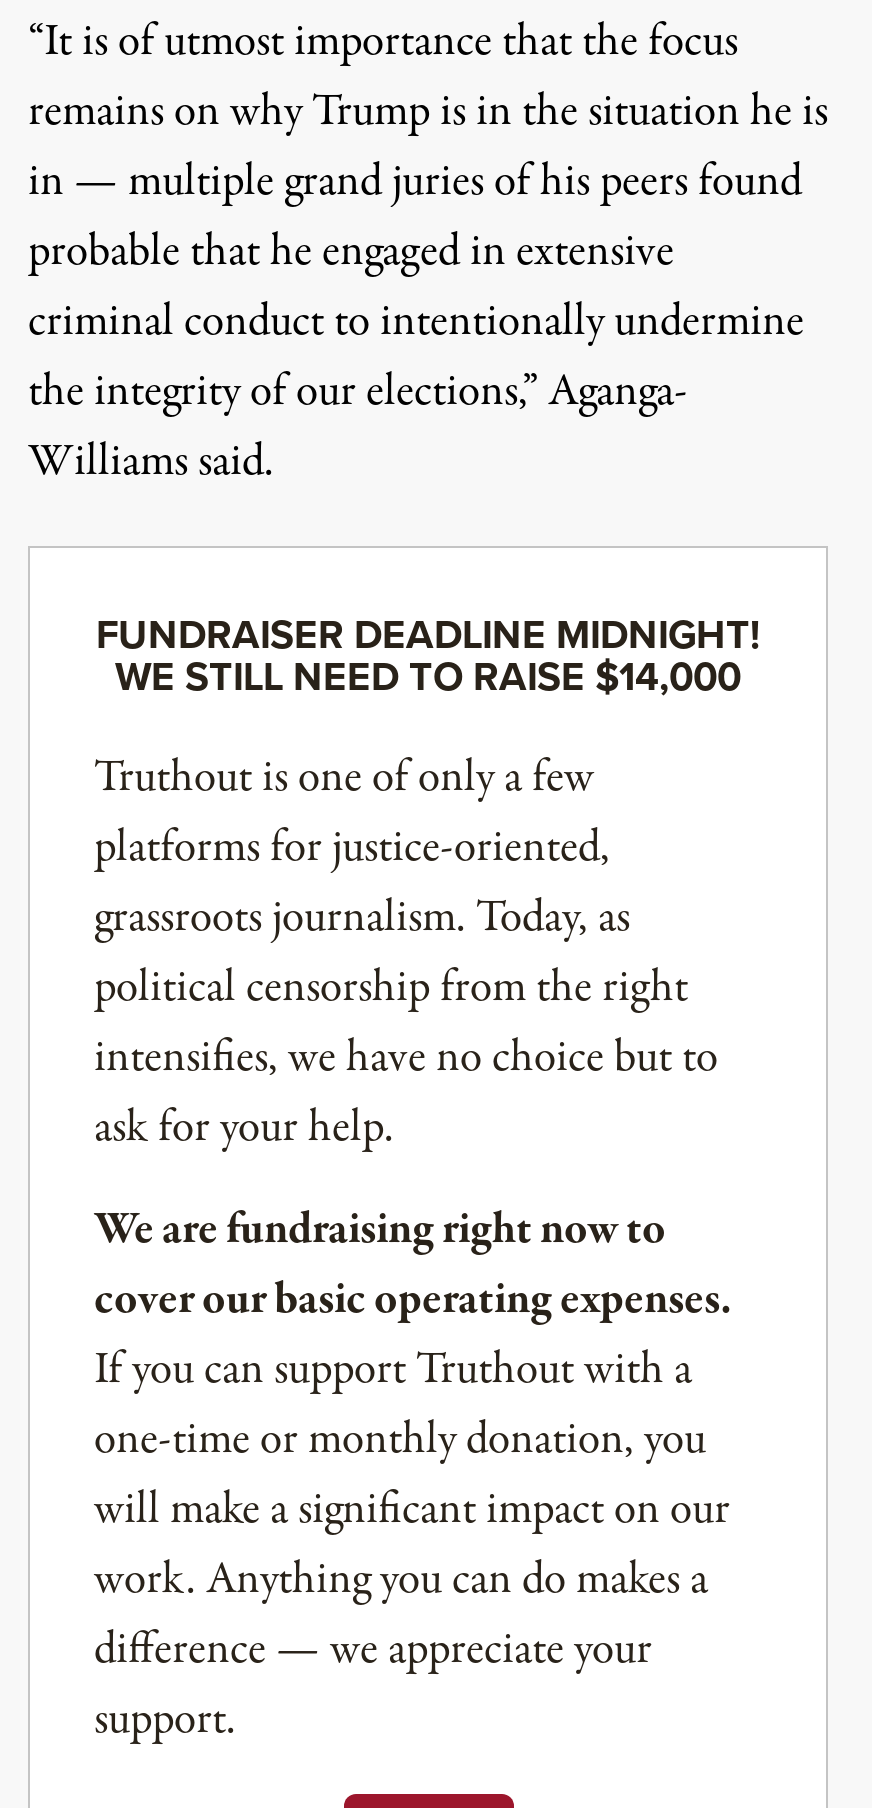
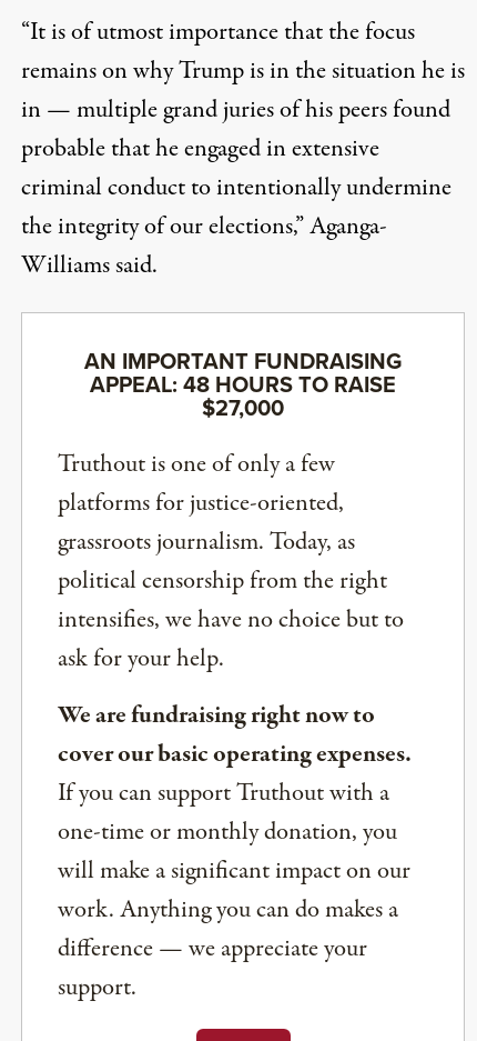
[96,605,760,705] FUNDRAISER DEADLINE MIDNIGHT! | WE STILL NEED TO RAISE $14,000 -> [84,345,402,424] AN IMPORTANT FUNDRAISING | APPEAL: 48 HOURS TO RAISE | $27,000

